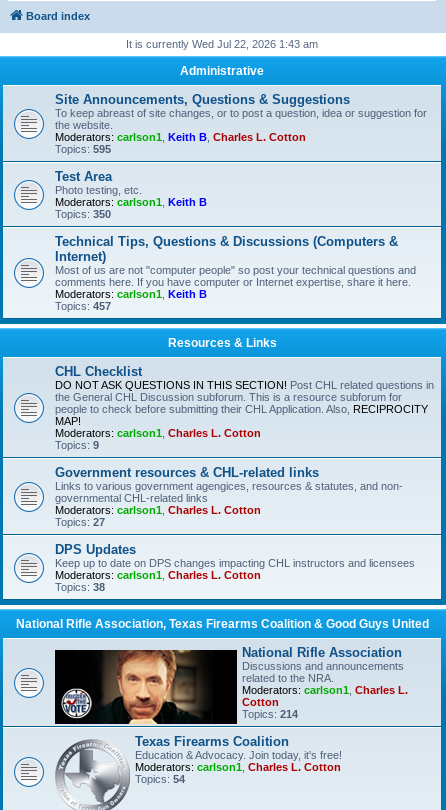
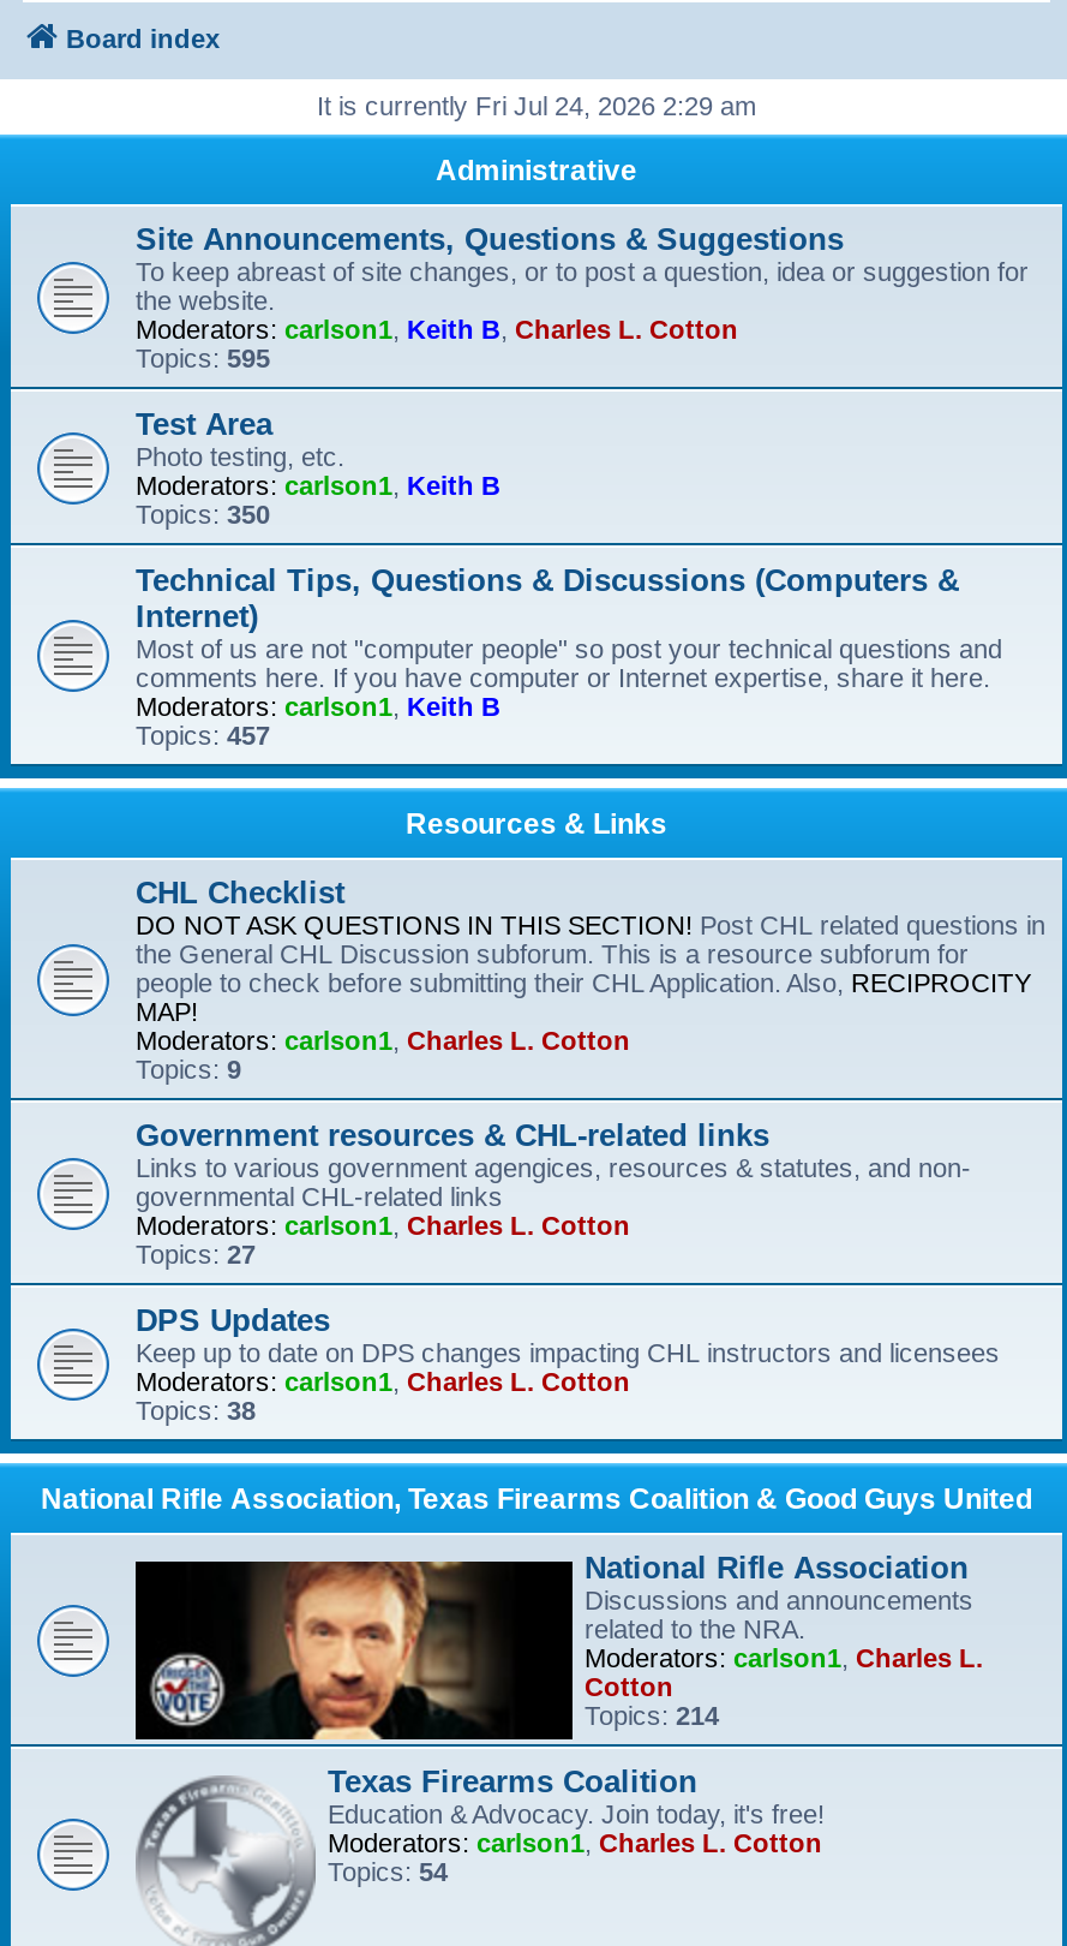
[126,38,318,50] It is currently Wed Jul 22, 2026 1:43 am -> [317,91,756,120] It is currently Fri Jul 24, 2026 2:29 am

